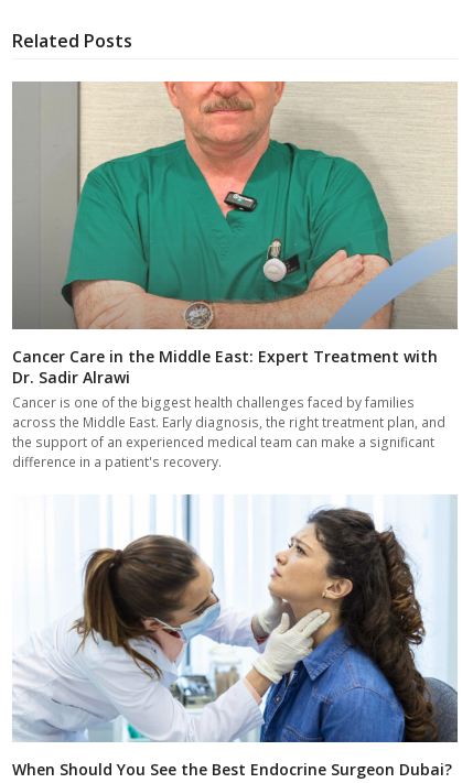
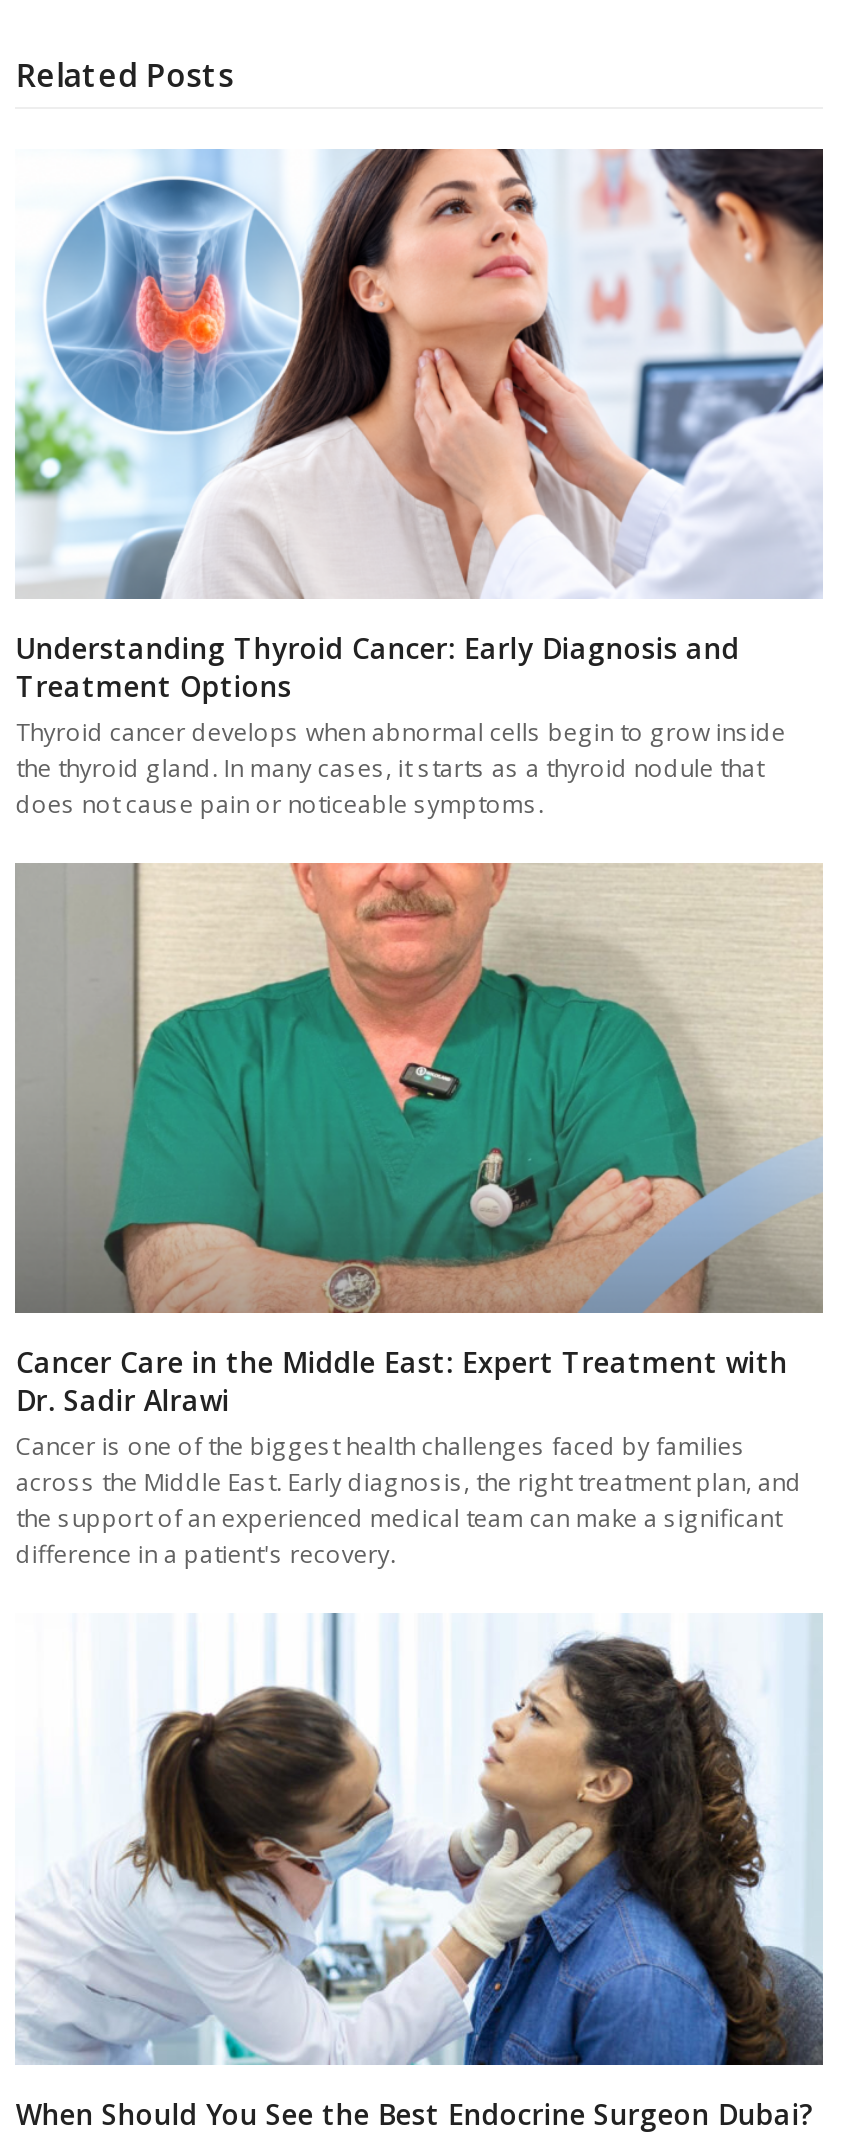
none -> [15,147,825,821] [image] | Understanding Thyroid Cancer: Early Diagnosis and | Treatment Options | Thyroid cancer develops when abnormal cells begin to grow inside | the thyroid gland. In many cases, it starts as a thyroid nodule that | does not cause pain or noticeable symptoms.

